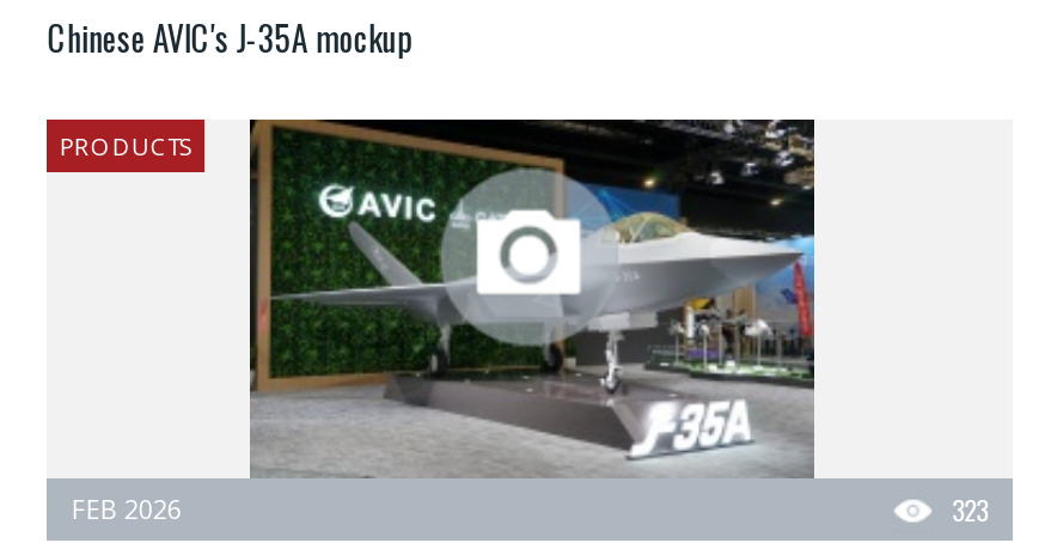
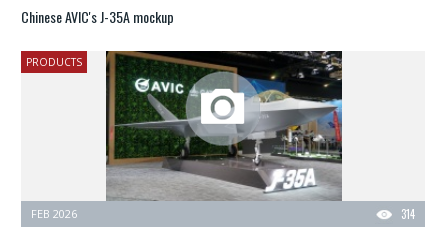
[945,491,988,529] 323 -> [398,206,415,222] 314

